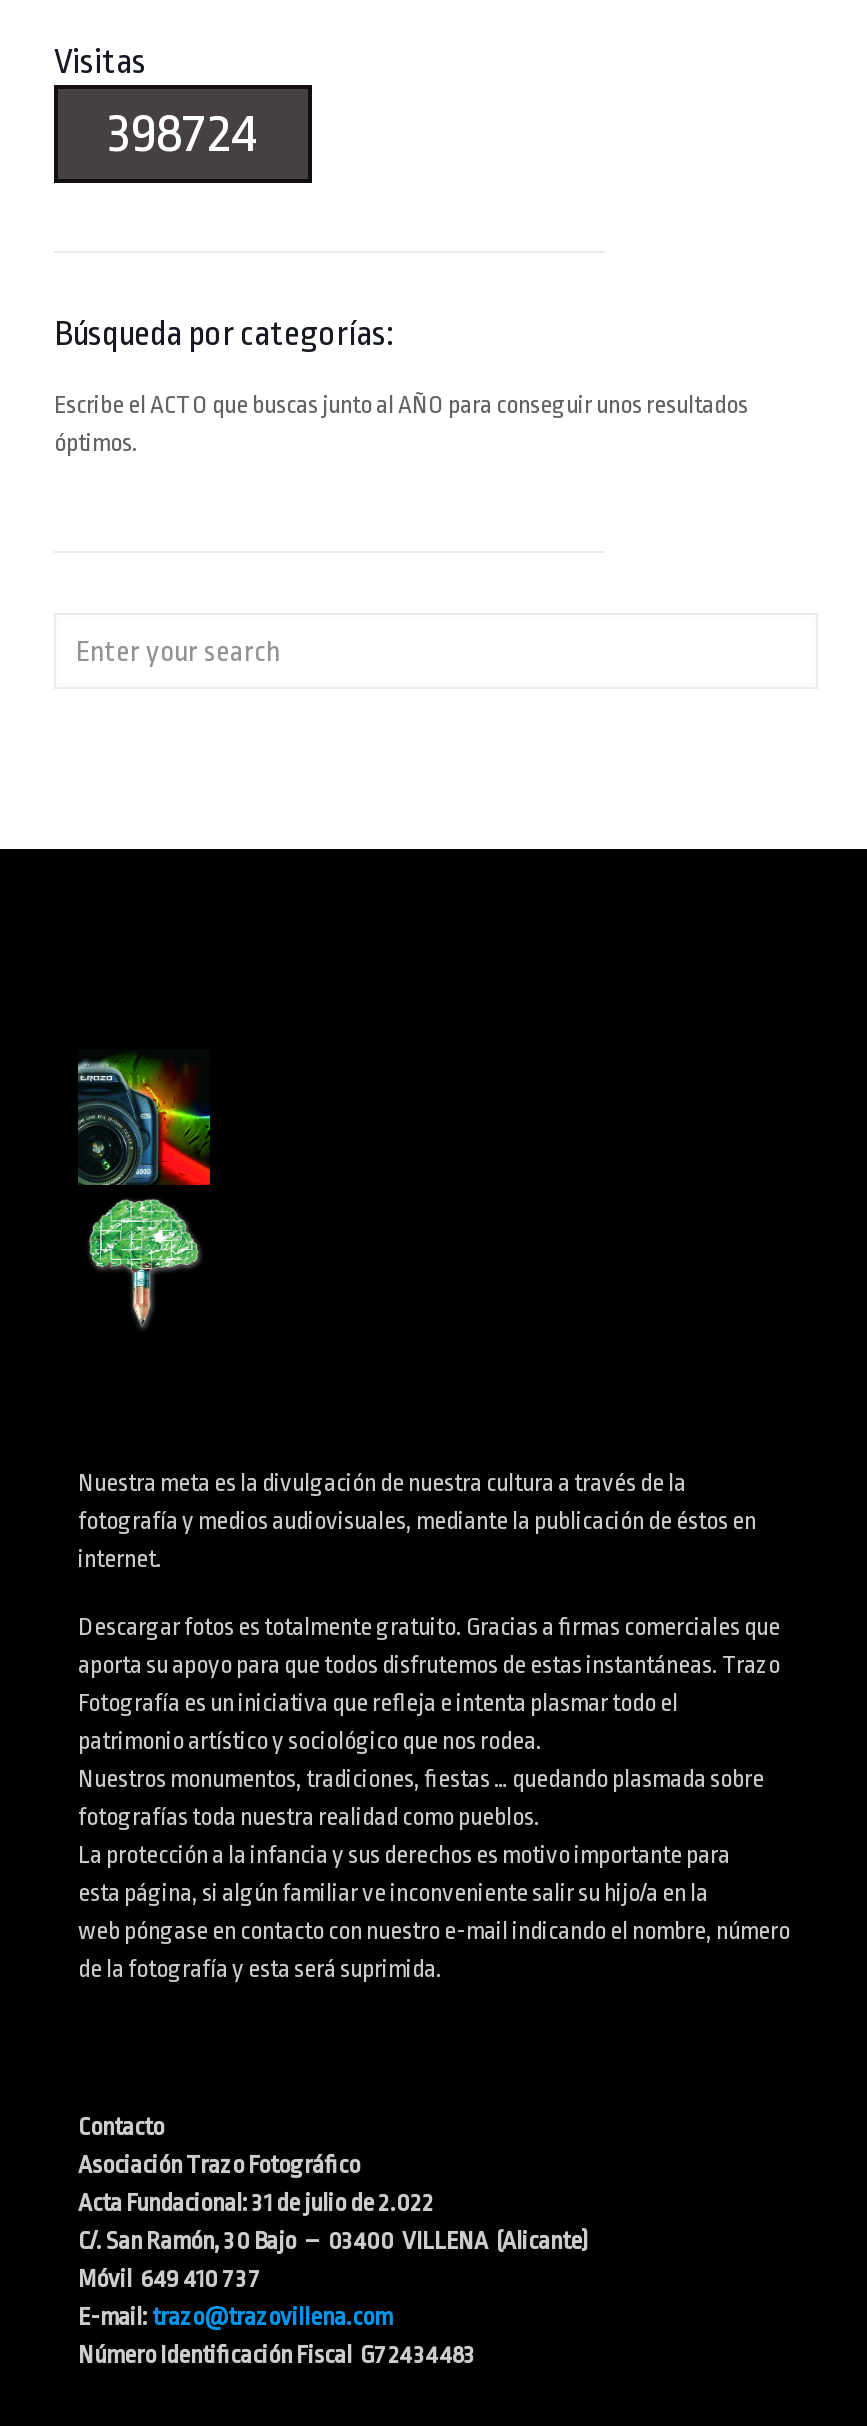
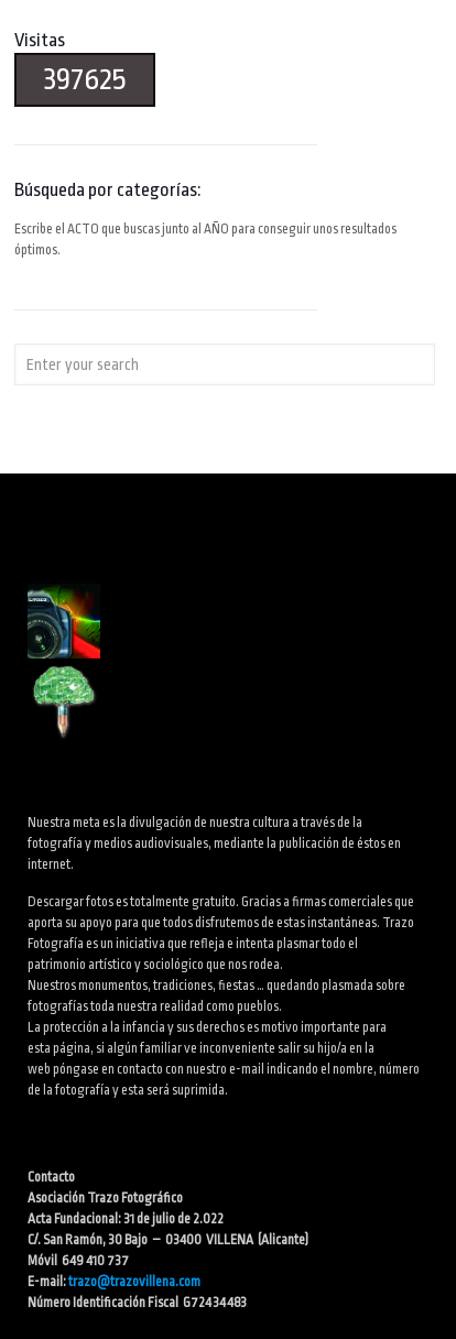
[108,104,258,166] 398724 -> [44,63,126,97] 397625

